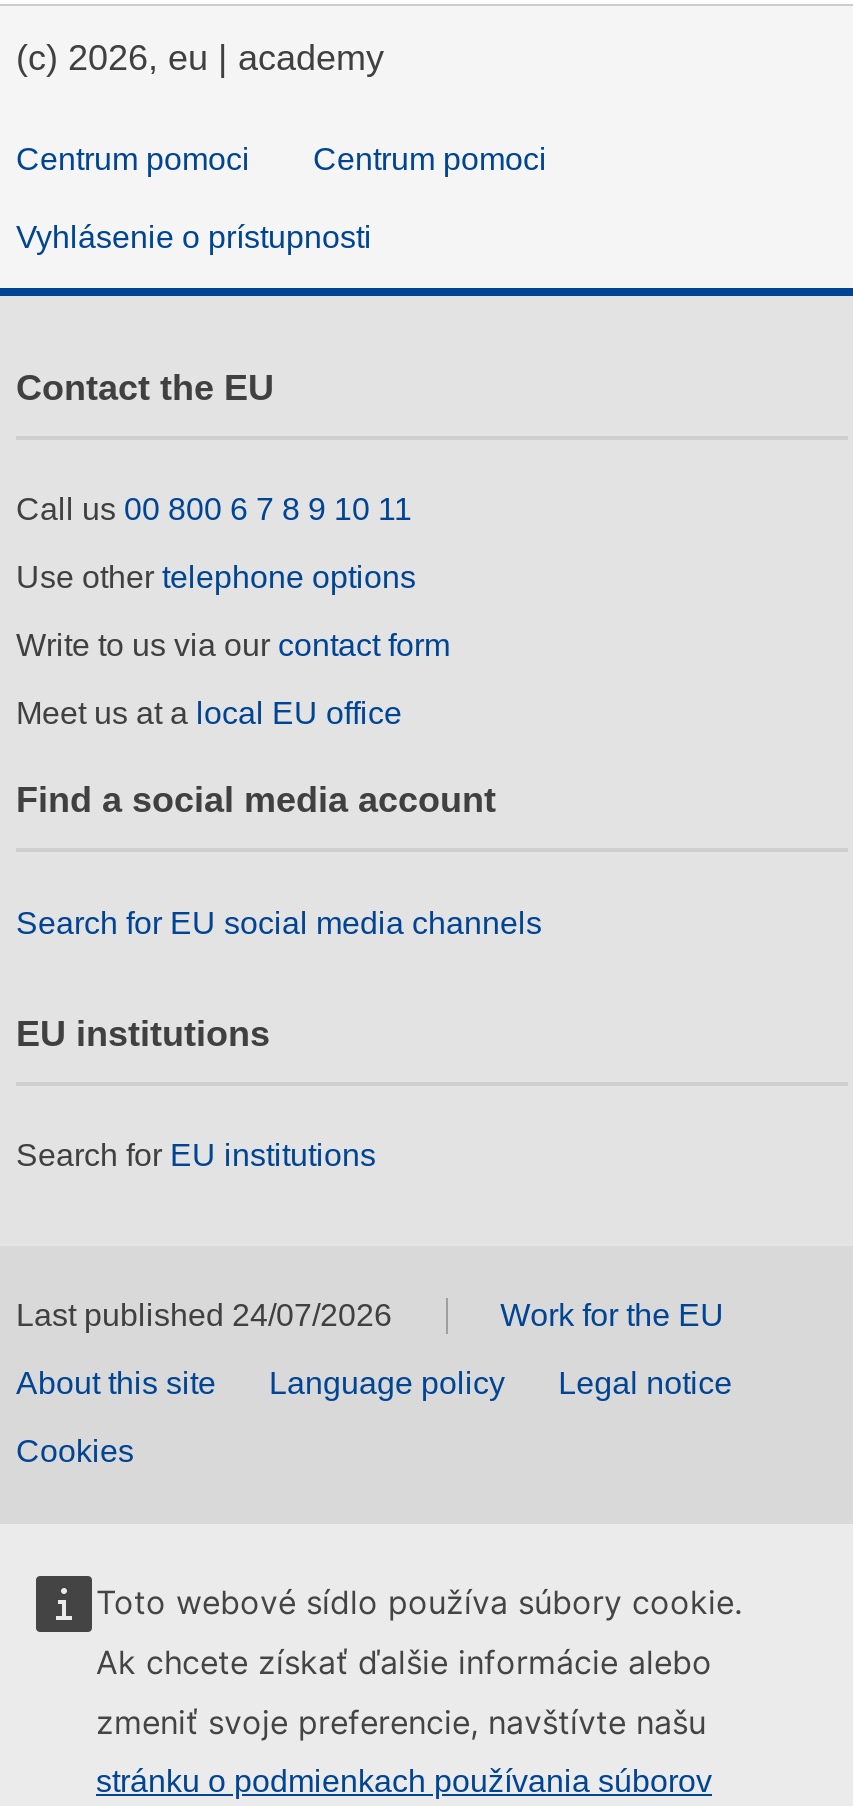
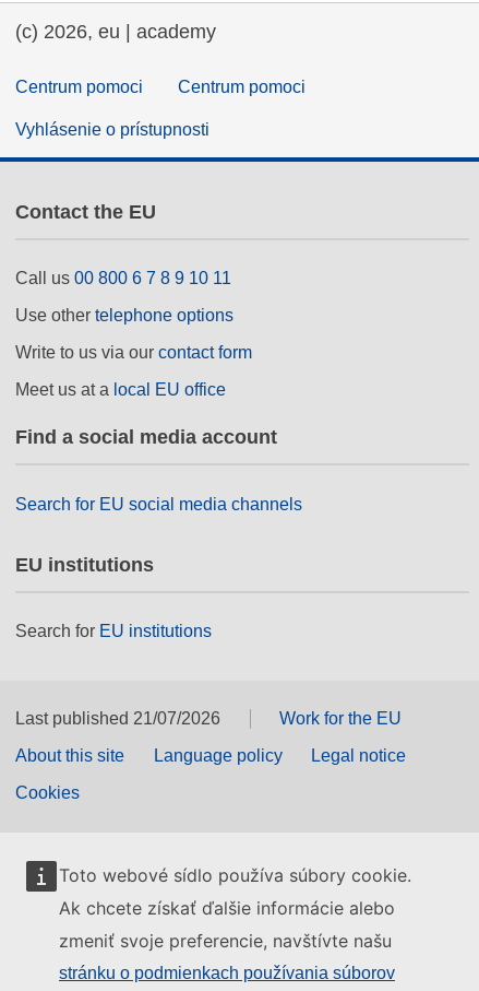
[16,1299,392,1333] Last published 24/07/2026 -> [15,710,220,728] Last published 21/07/2026

